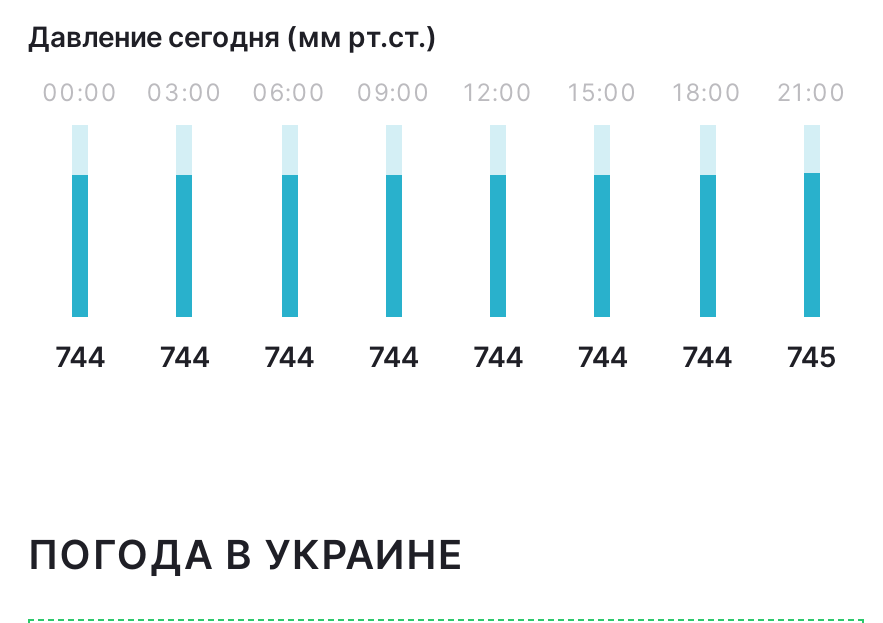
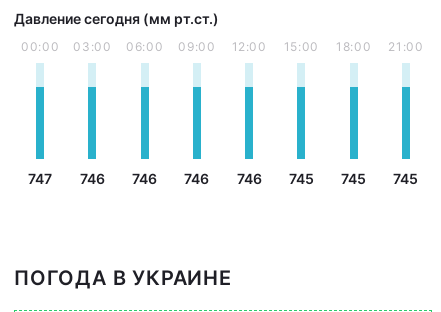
[55,339,105,373] 744 -> [28,170,52,187] 747
[160,339,210,373] 744 -> [80,170,105,187] 746
[264,339,314,373] 744 -> [132,170,157,187] 746
[369,339,419,373] 744 -> [184,170,209,187] 746
[473,339,523,373] 744 -> [237,170,262,187] 746
[578,339,628,373] 744 -> [289,170,314,187] 745
[682,339,732,373] 744 -> [341,170,366,187] 745

